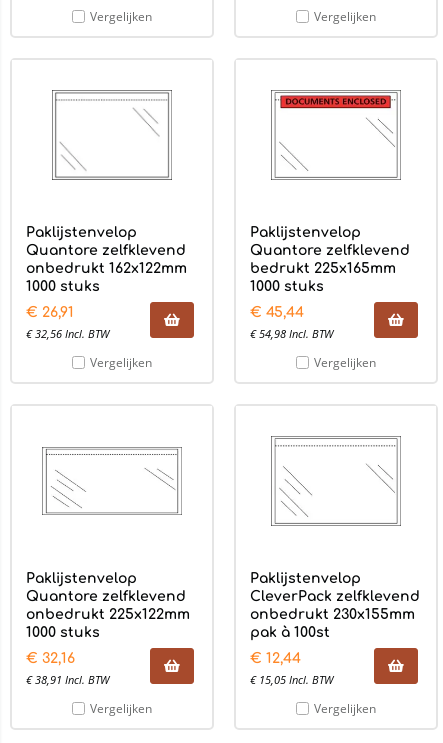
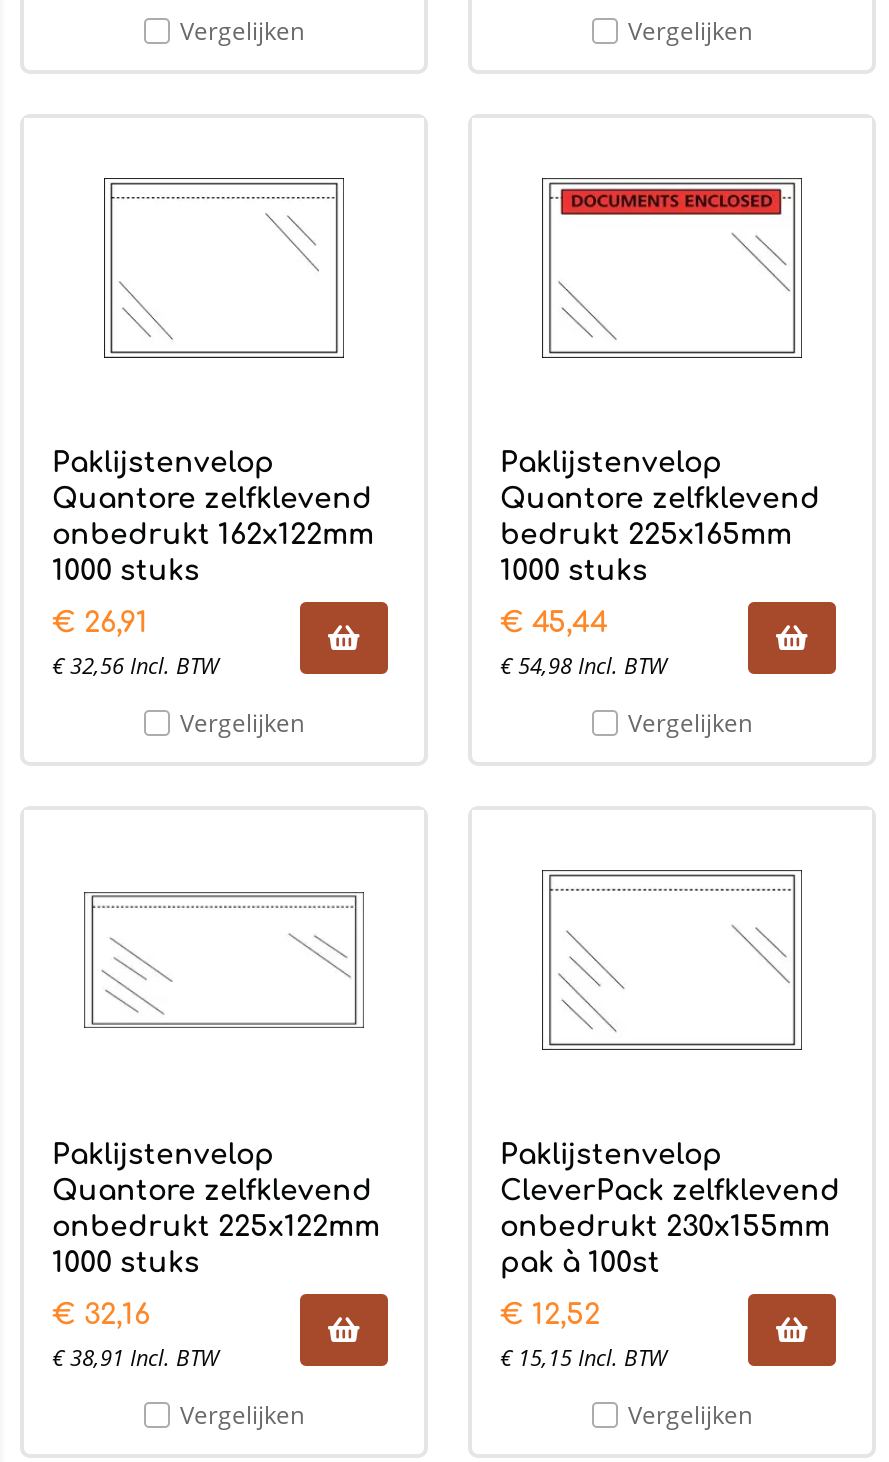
[250,651,301,666] €12,44 -> [500,1301,600,1331] €12,52
[250,672,333,687] €15,05 Incl. BTW -> [500,1343,666,1373] €15,15 Incl. BTW

